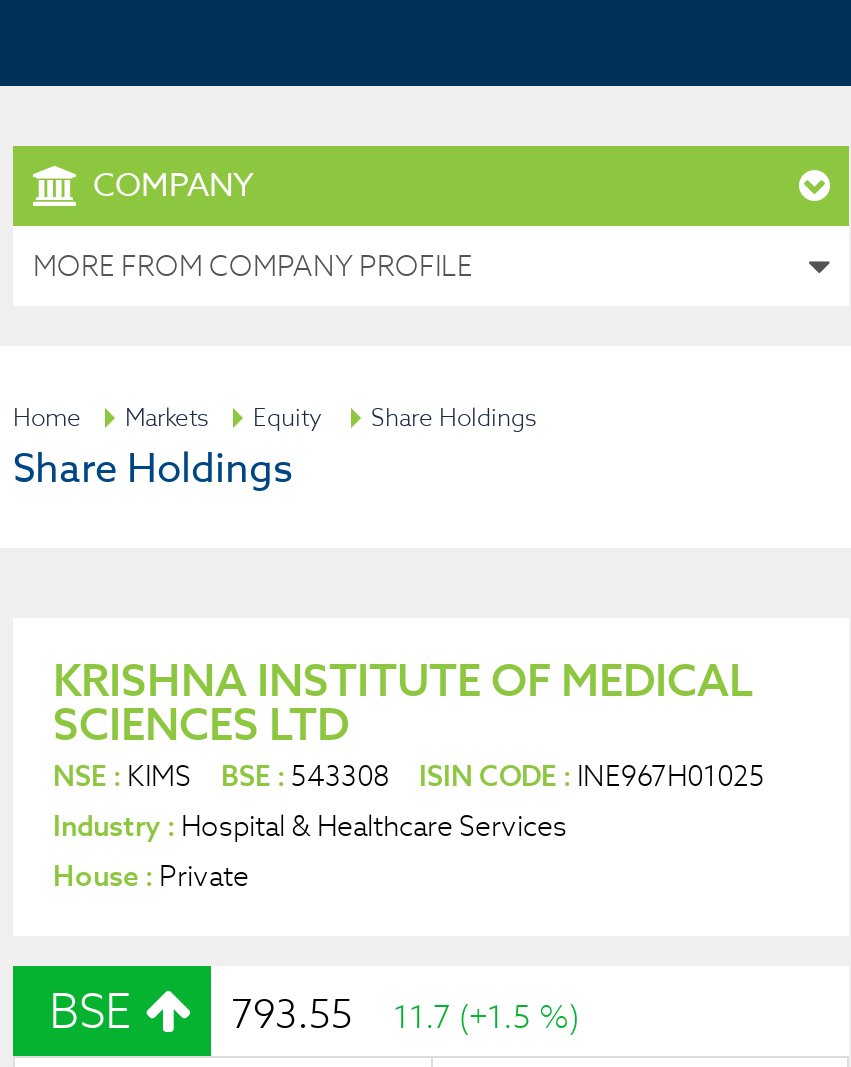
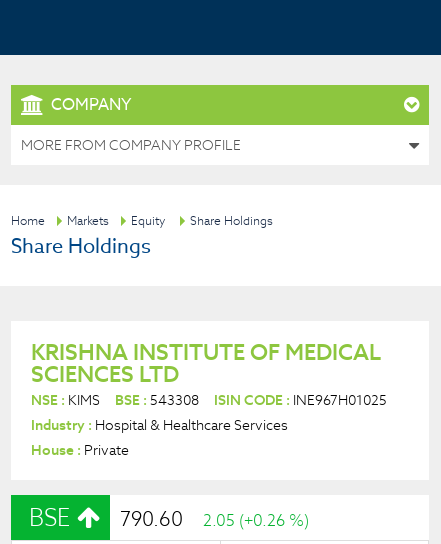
[231,988,353,1040] 793.55 -> [120,506,183,532] 790.60
[393,996,579,1038] 11.7 (+1.5 %) -> [203,510,309,531] 2.05 (+0.26 %)

